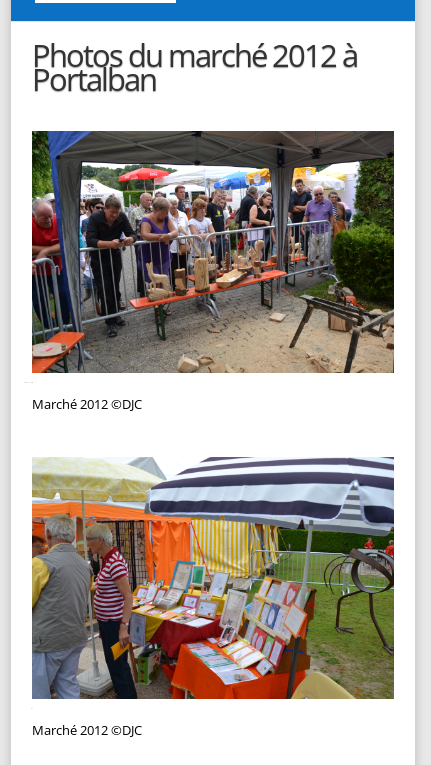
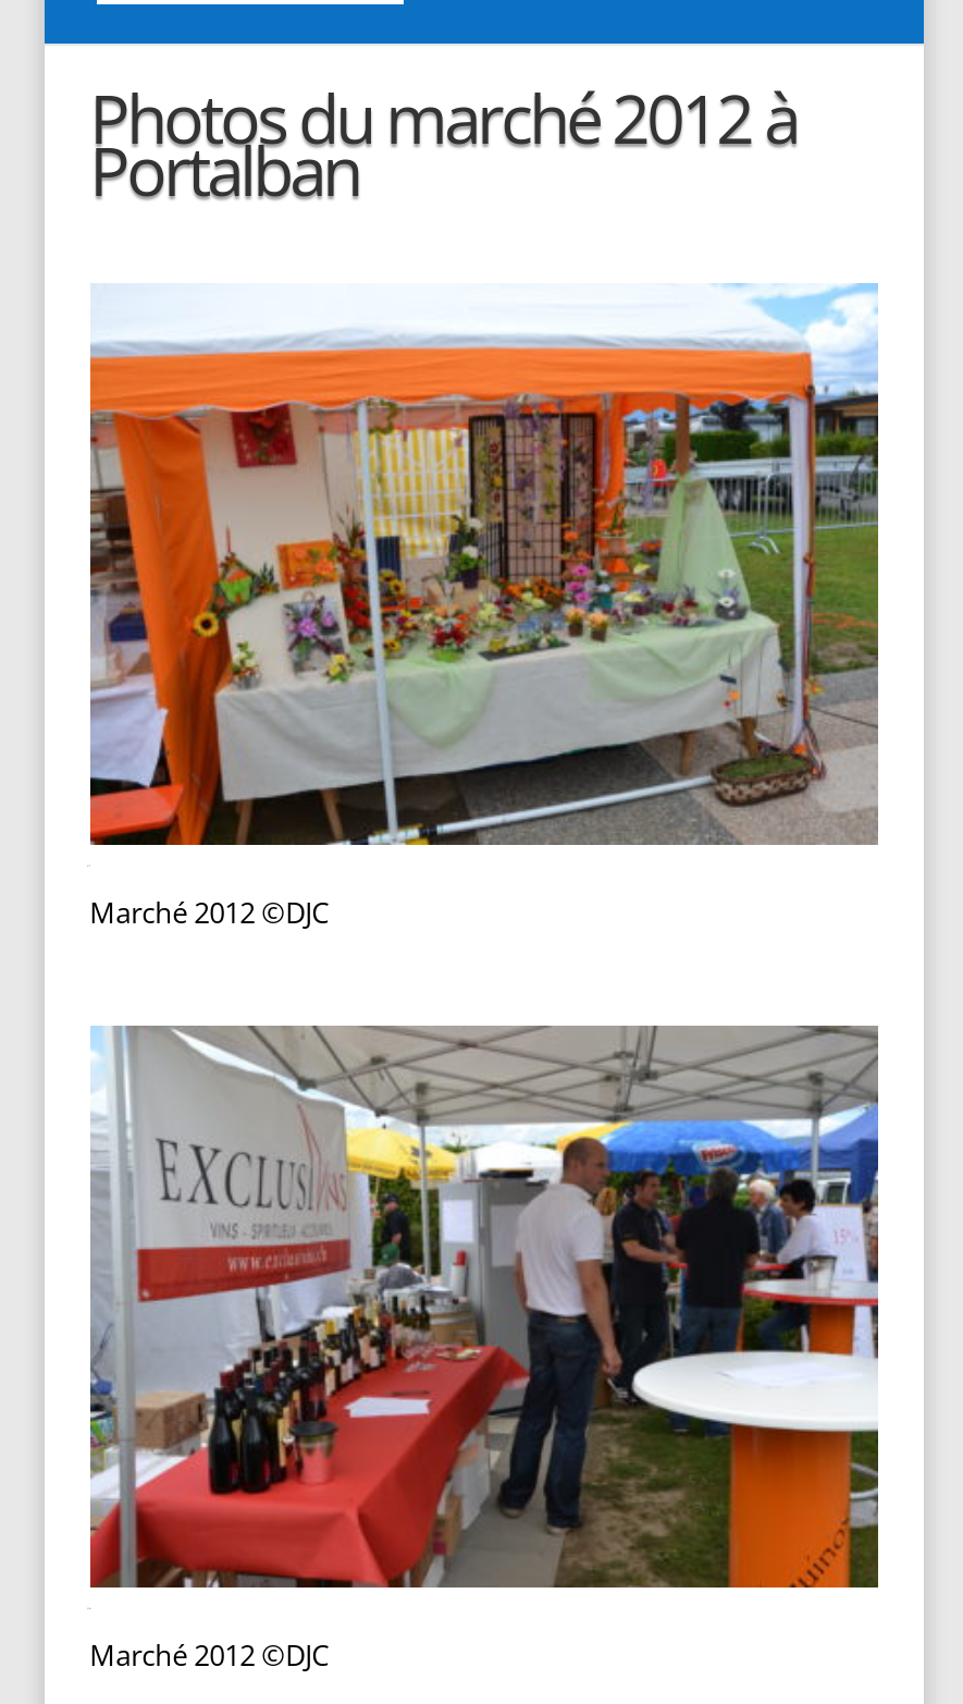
[31,130,395,374] [image] -> [88,283,880,847] [image]
[31,456,395,700] [image] -> [88,1023,878,1592] [image]

